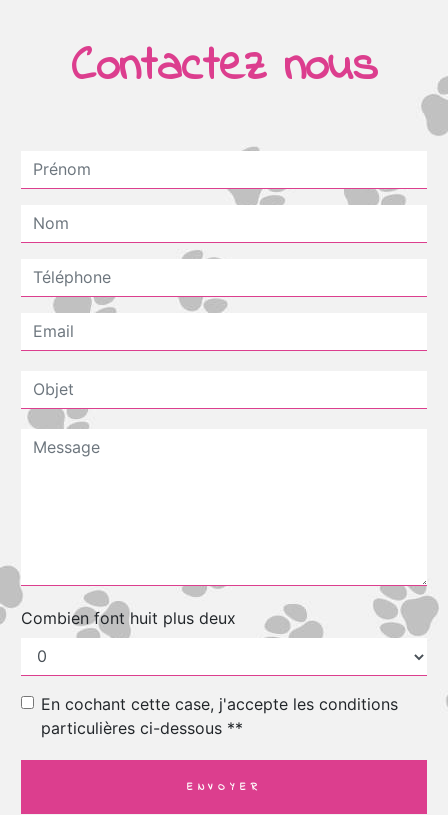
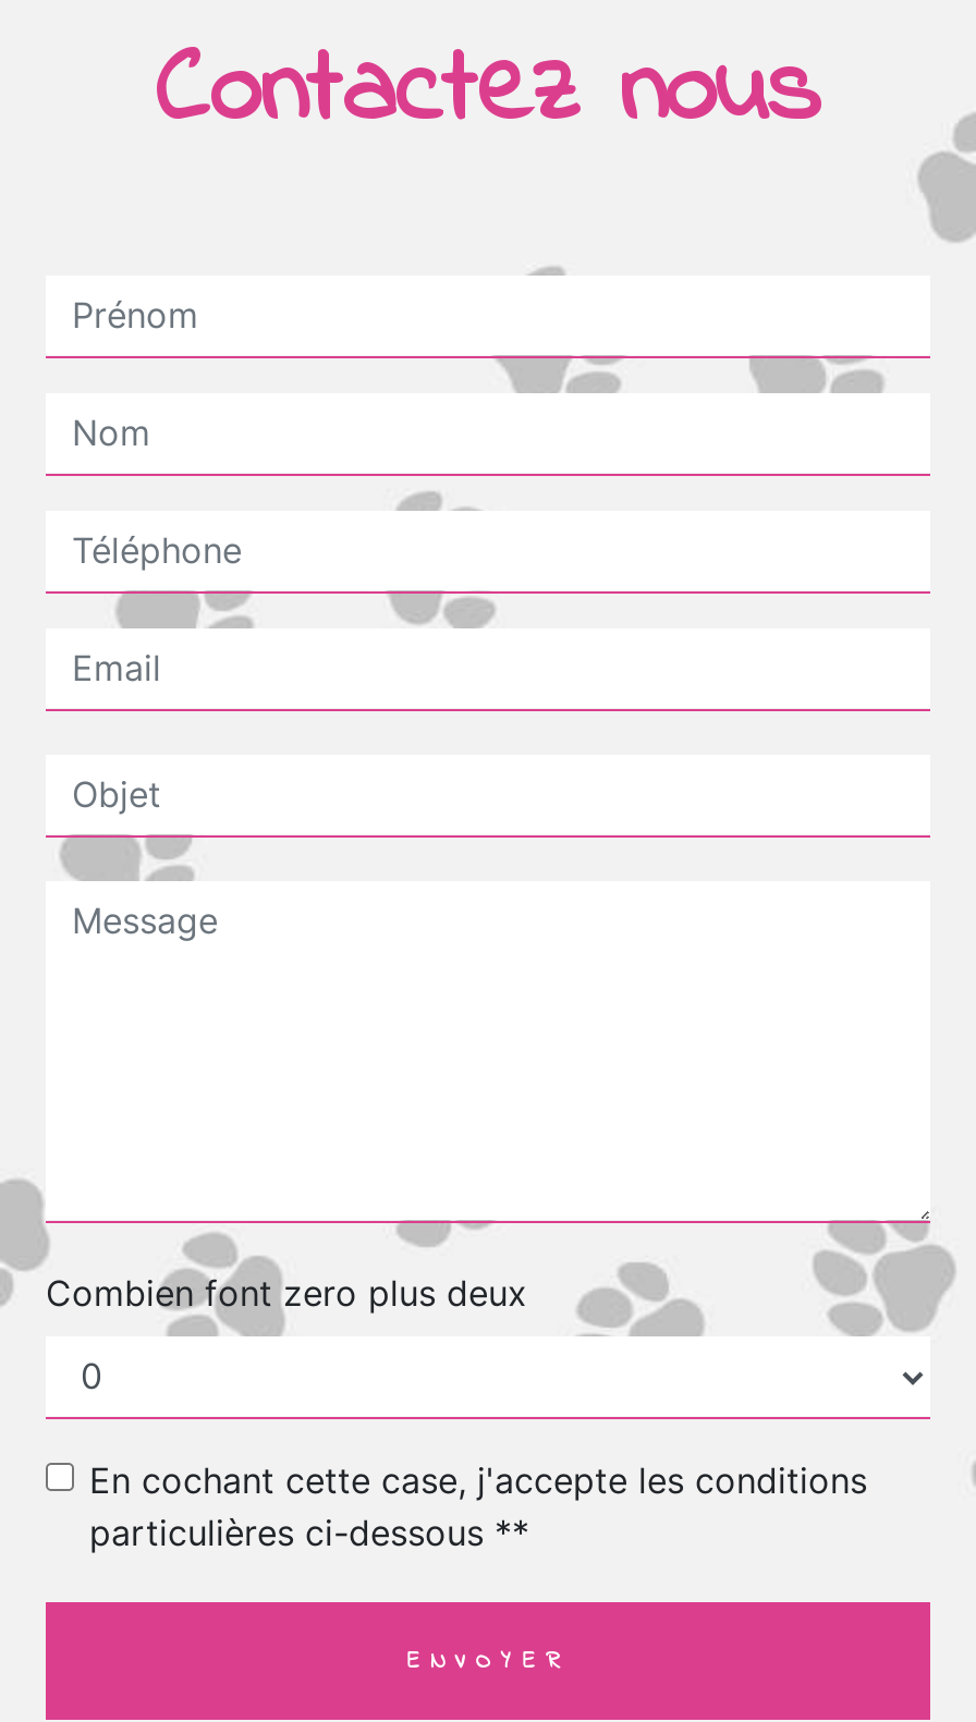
[21,607,236,627] Combien font huit plus deux -> [46,1270,527,1314] Combien font zero plus deux

